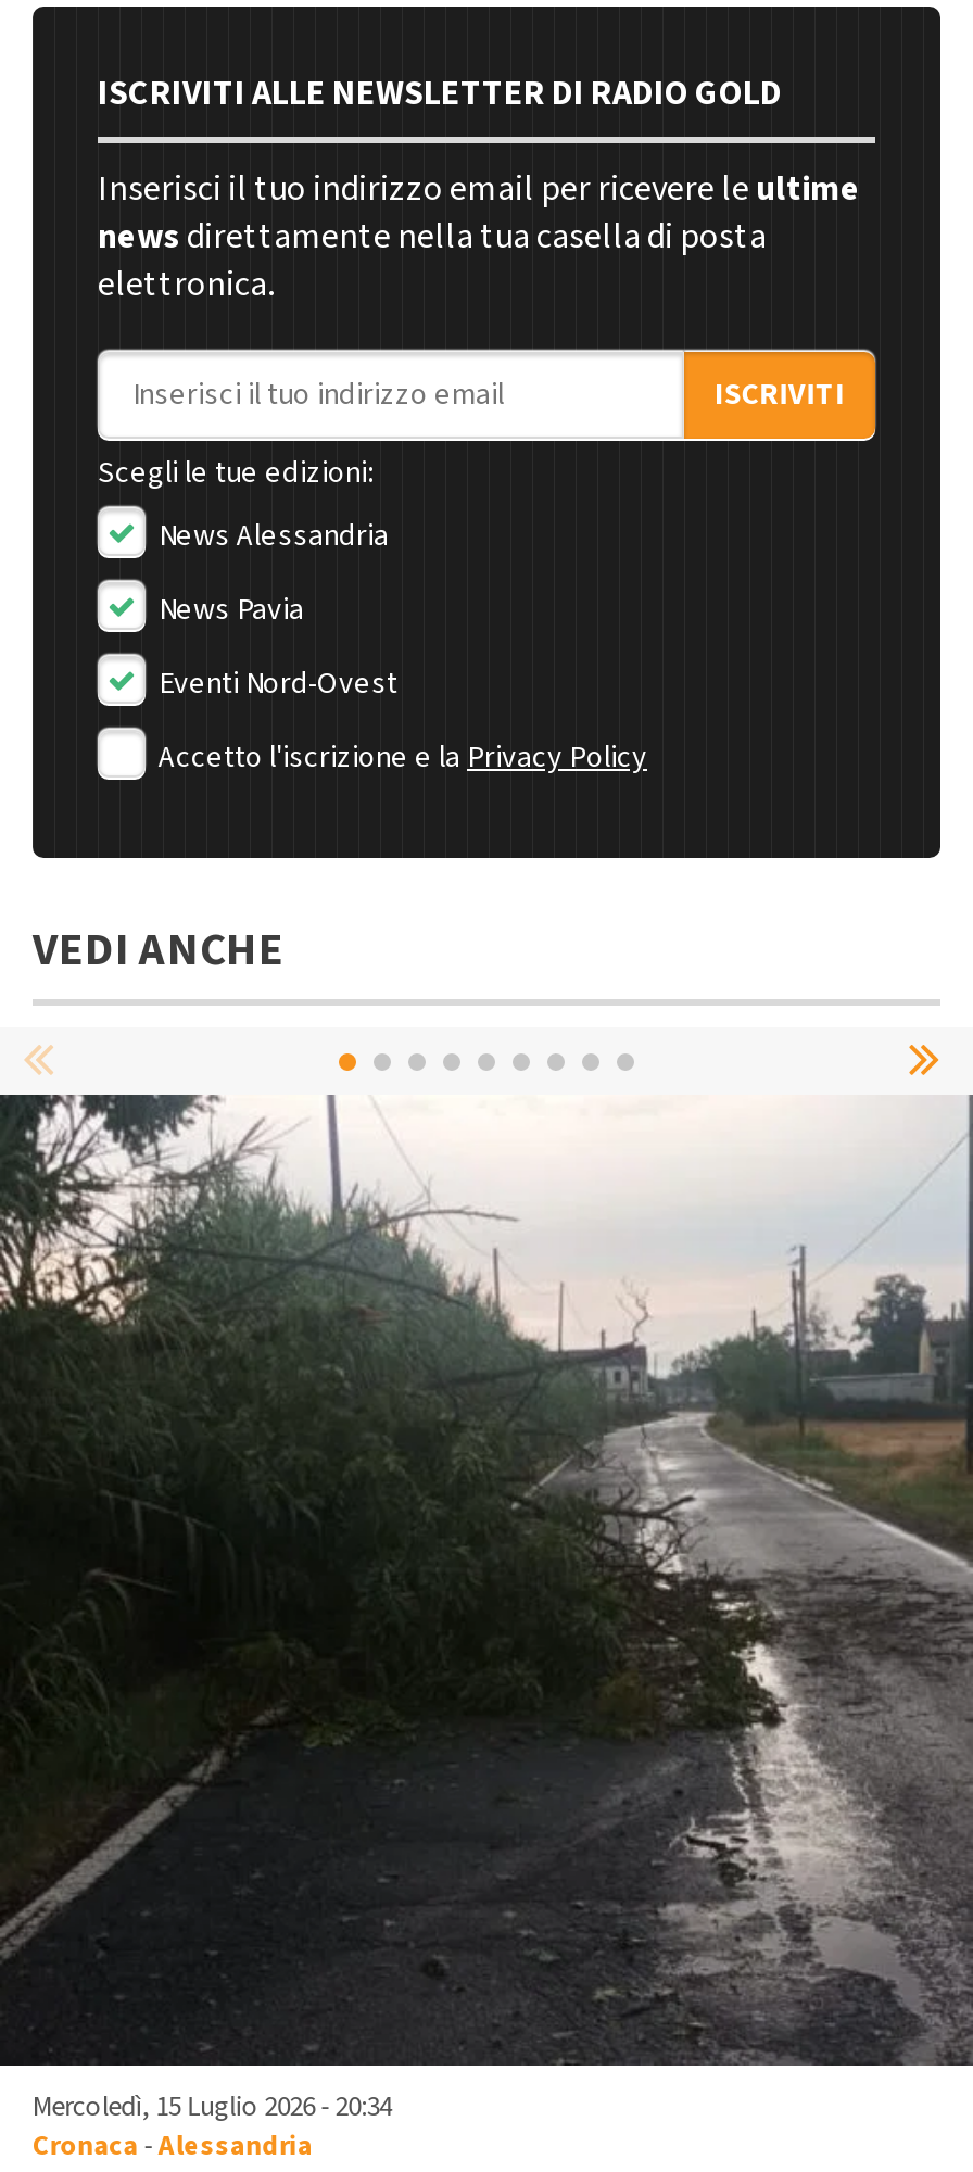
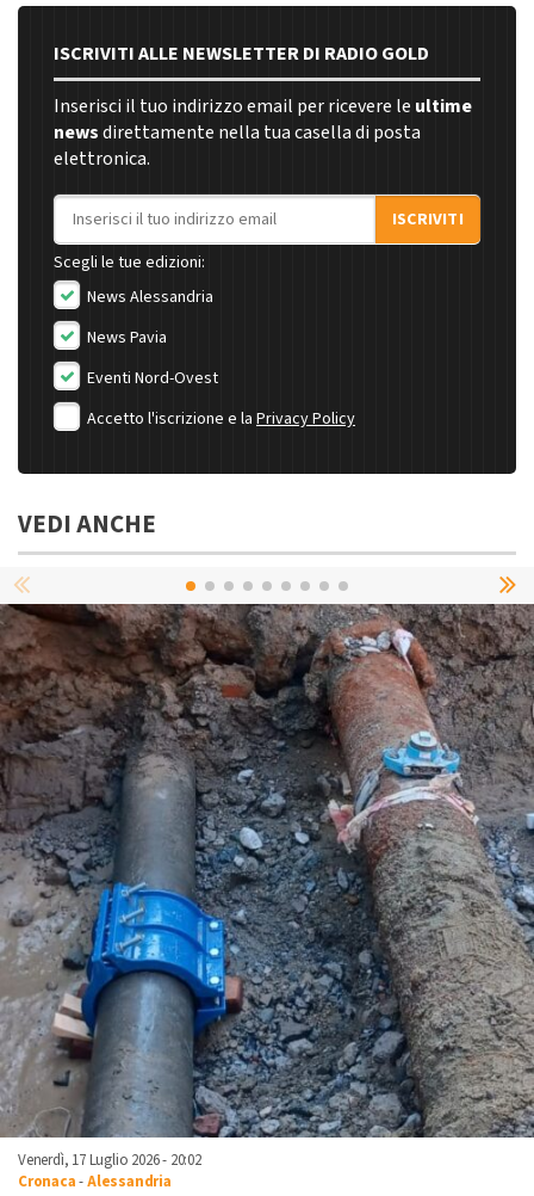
[7,1095,966,2126] [image] | Mercoledì, 15 Luglio 2026 - 20:34 -> [4,603,530,1171] [image] | Venerdì, 17 Luglio 2026 - 20:02

